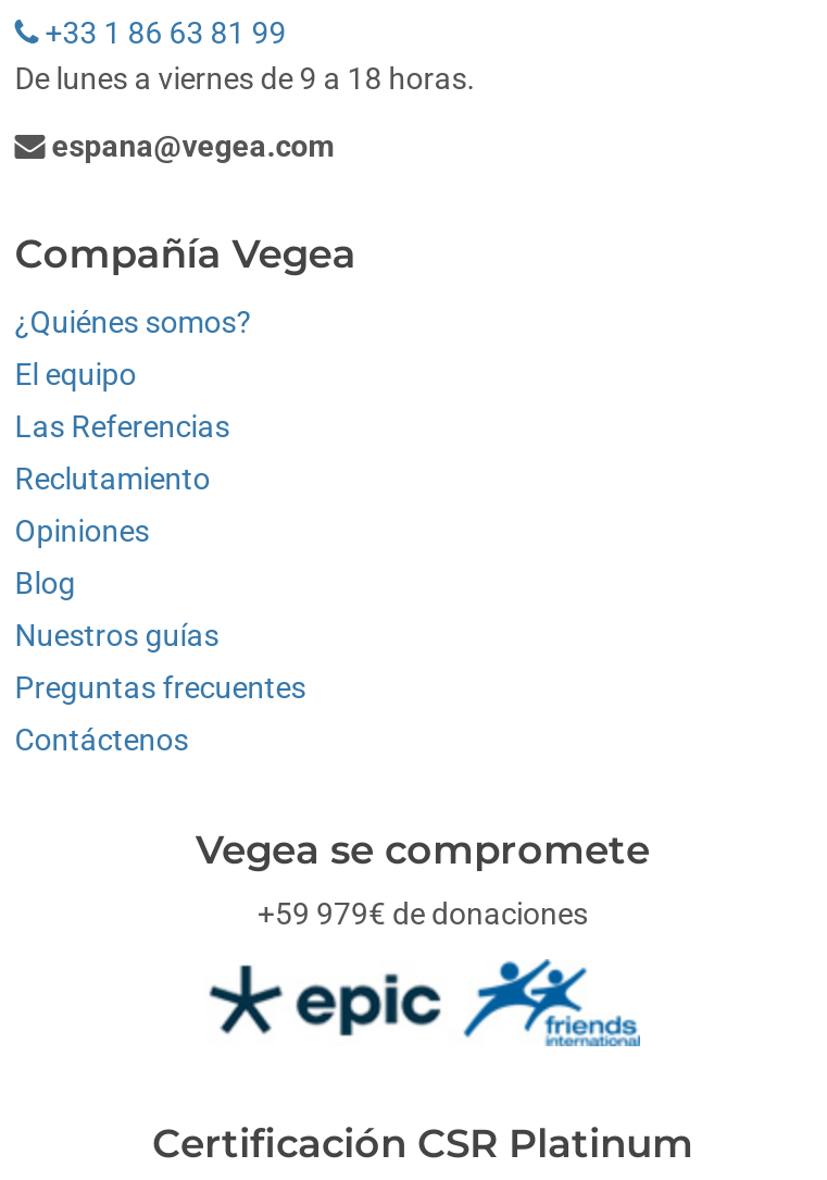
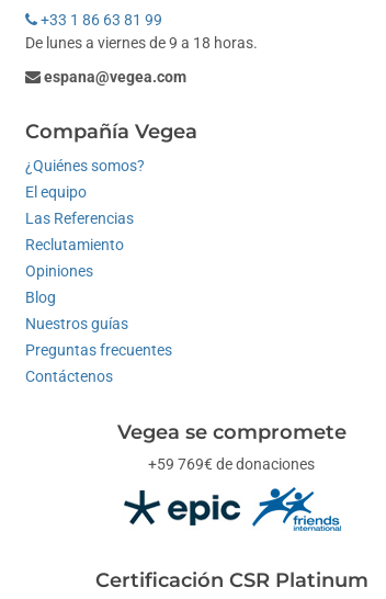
[258,895,588,930] +59 979€ de donaciones -> [148,455,315,472] +59 769€ de donaciones

